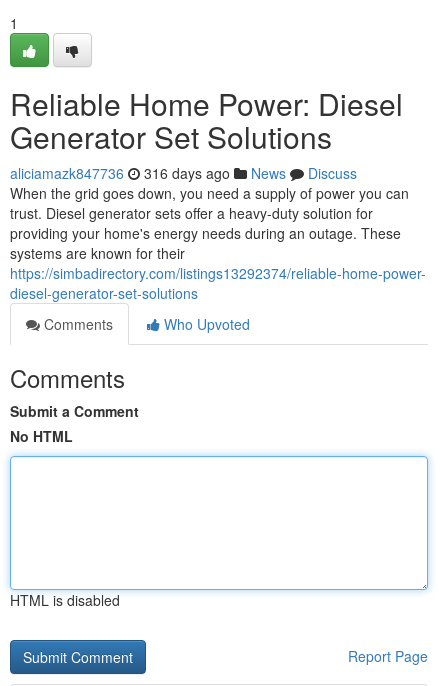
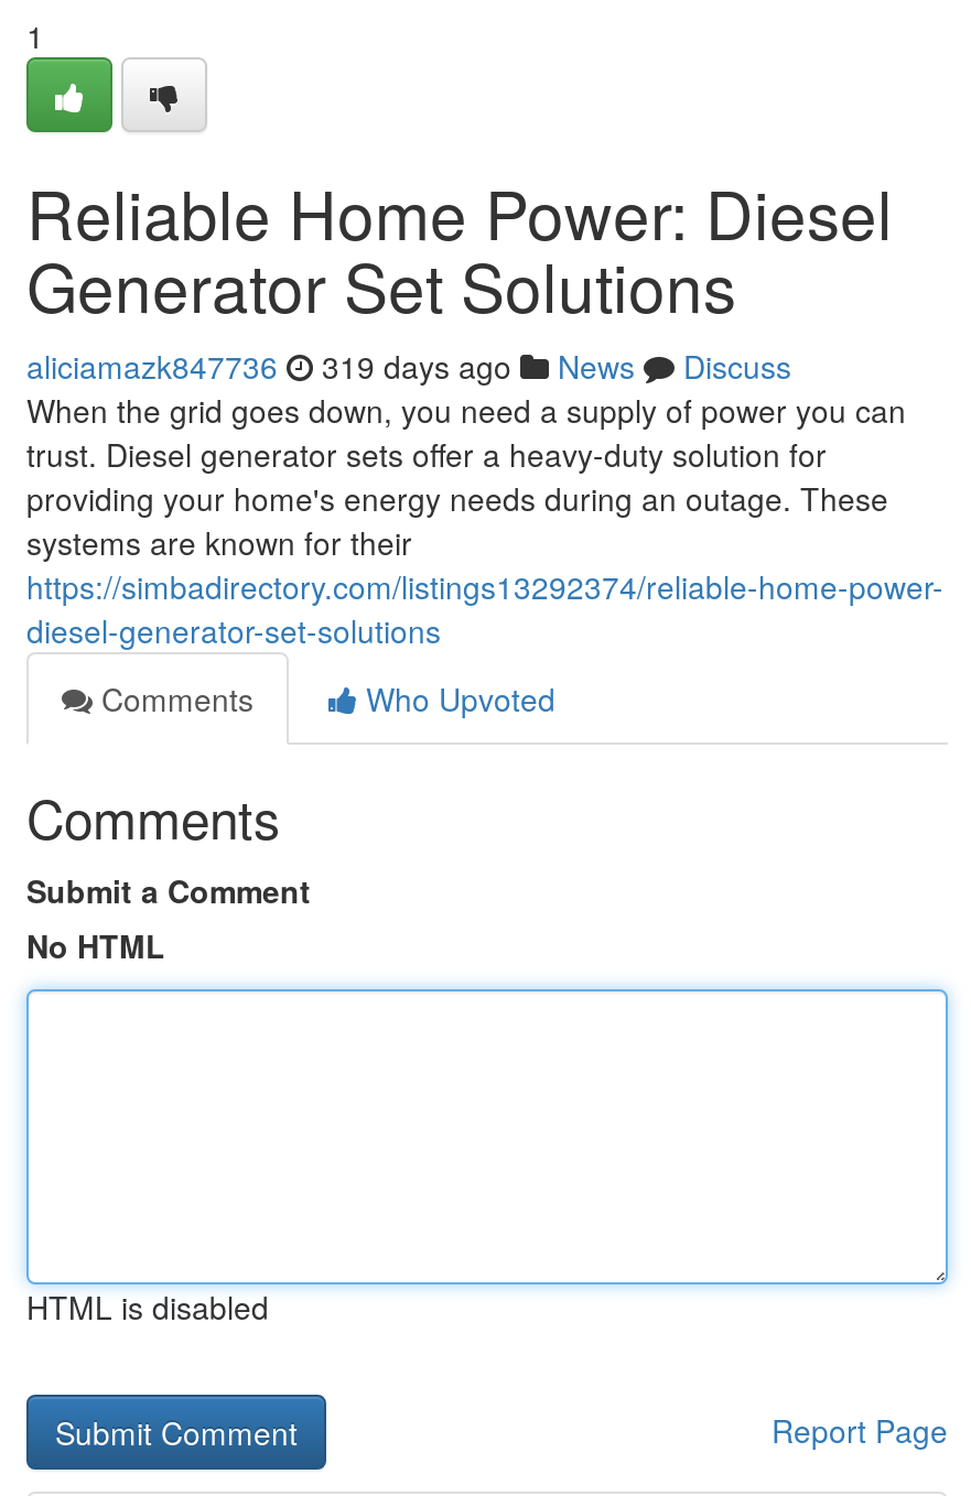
[10,163,357,183] aliciamazk847736 316 days ago News Discuss -> [26,344,791,388] aliciamazk847736 319 days ago News Discuss

